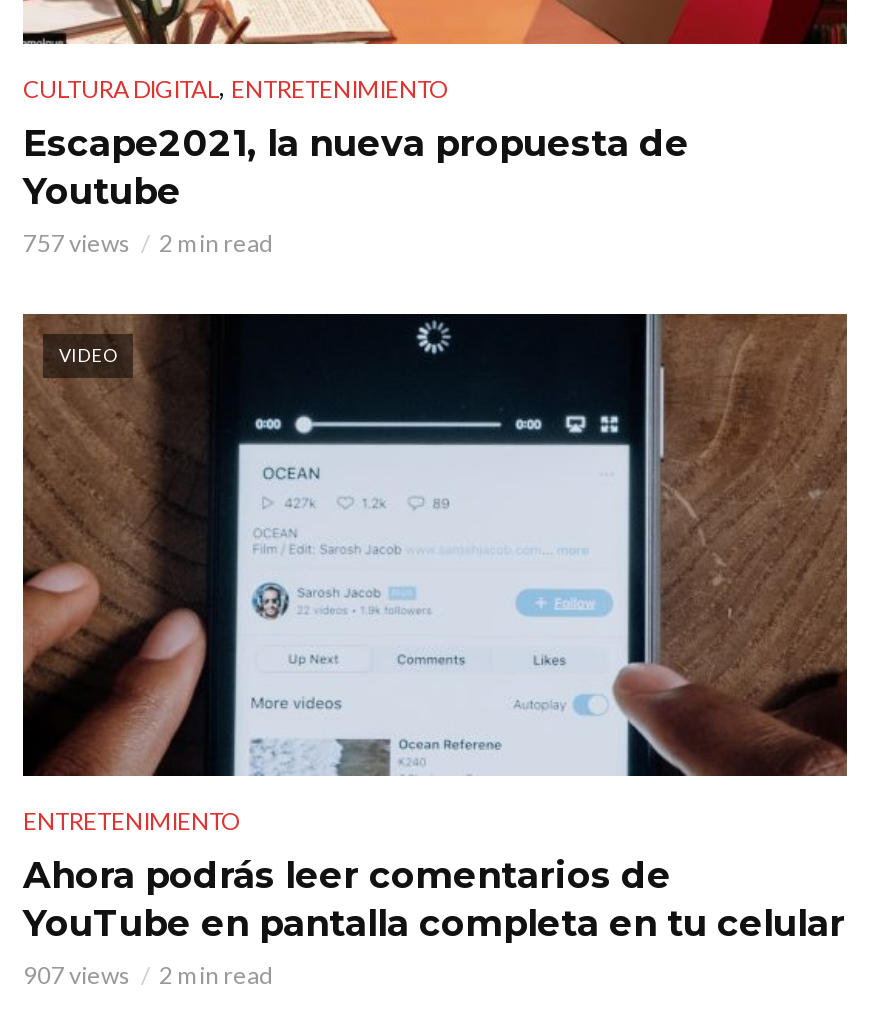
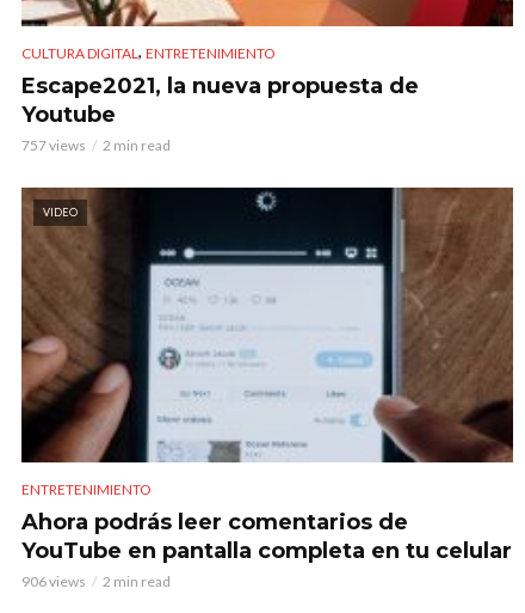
[23,959,273,989] 907 views 2 min read -> [21,572,171,590] 906 views 2 min read

